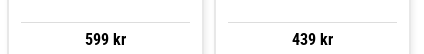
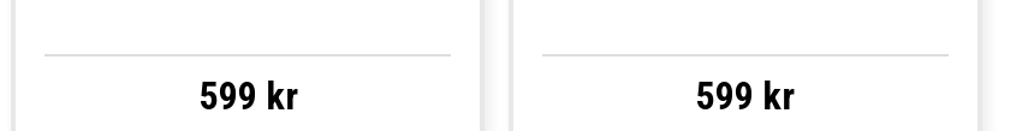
[292,30,333,49] 439 kr -> [696,74,794,119] 599 kr

